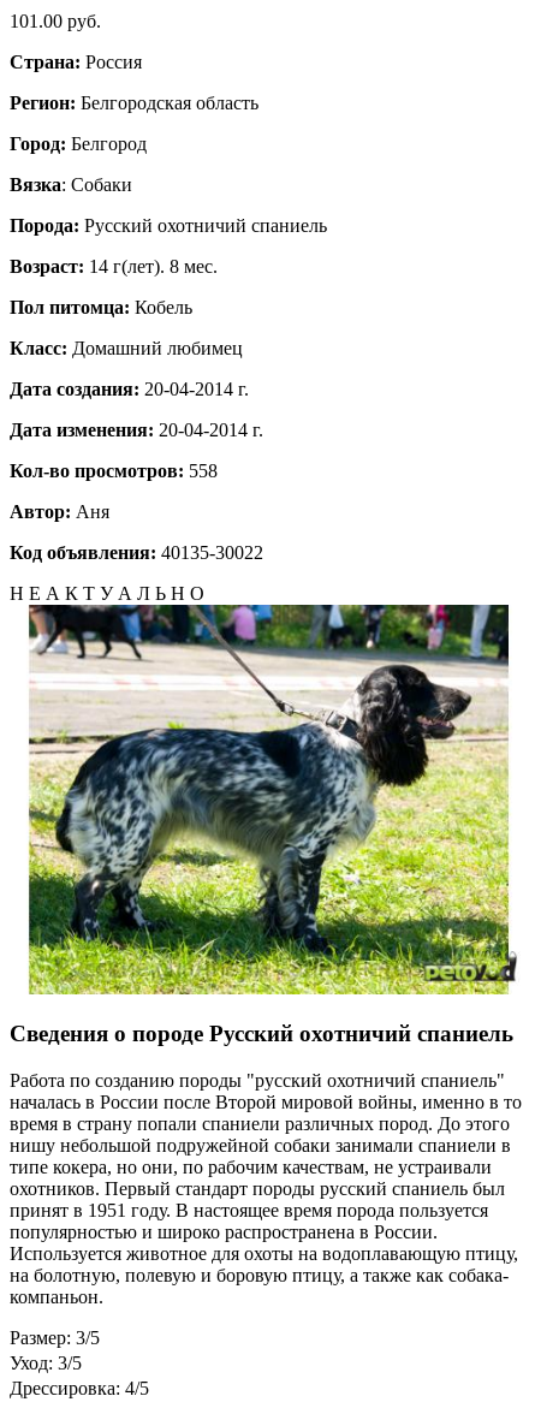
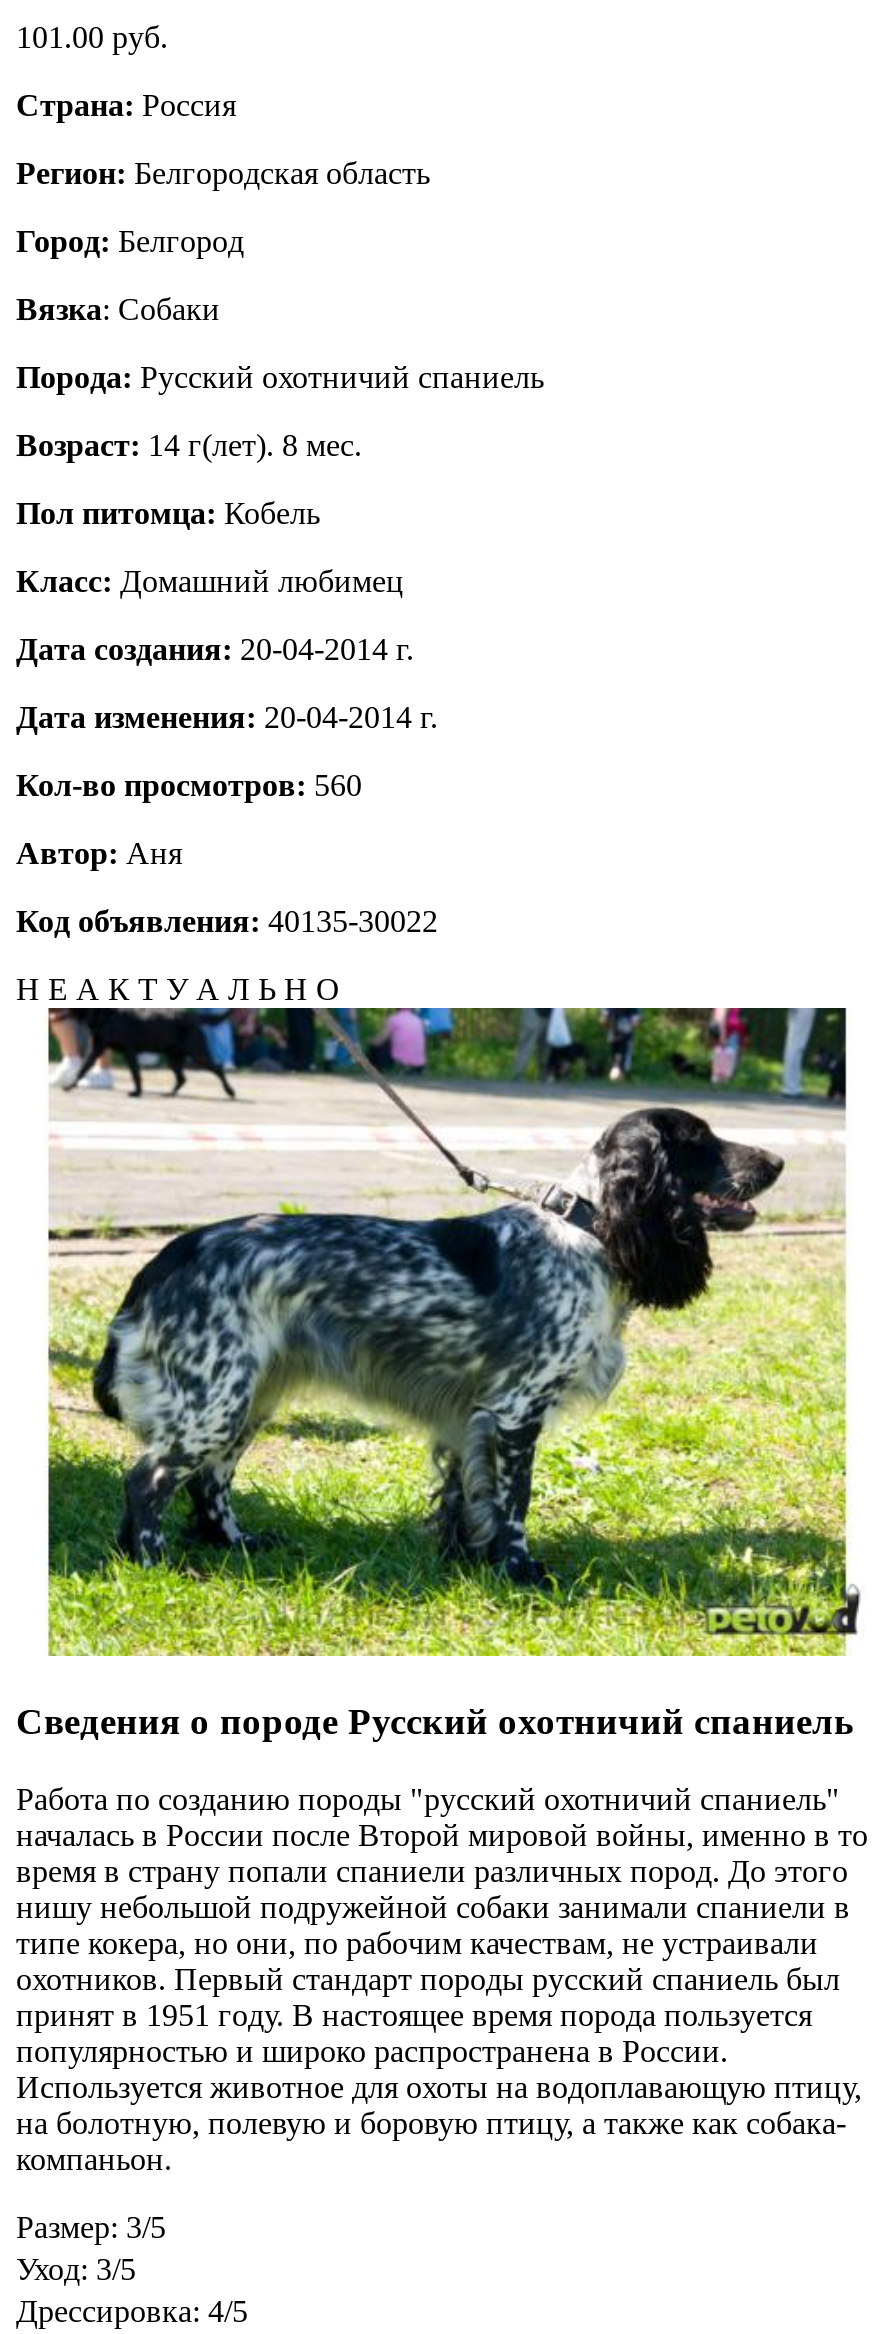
[10,460,218,481] Кол-во просмотров: 558 -> [16,767,362,801] Кол-во просмотров: 560

